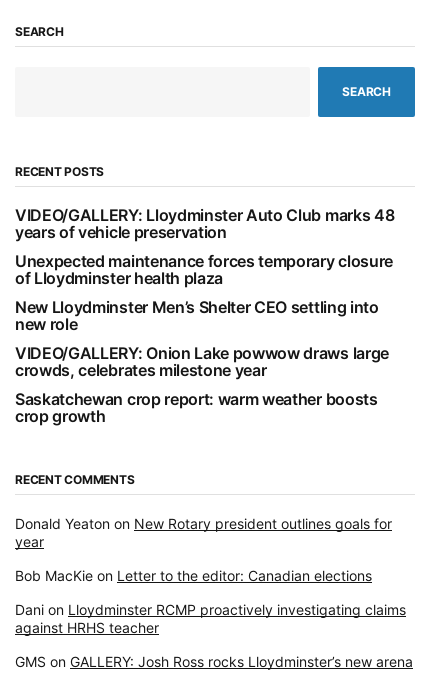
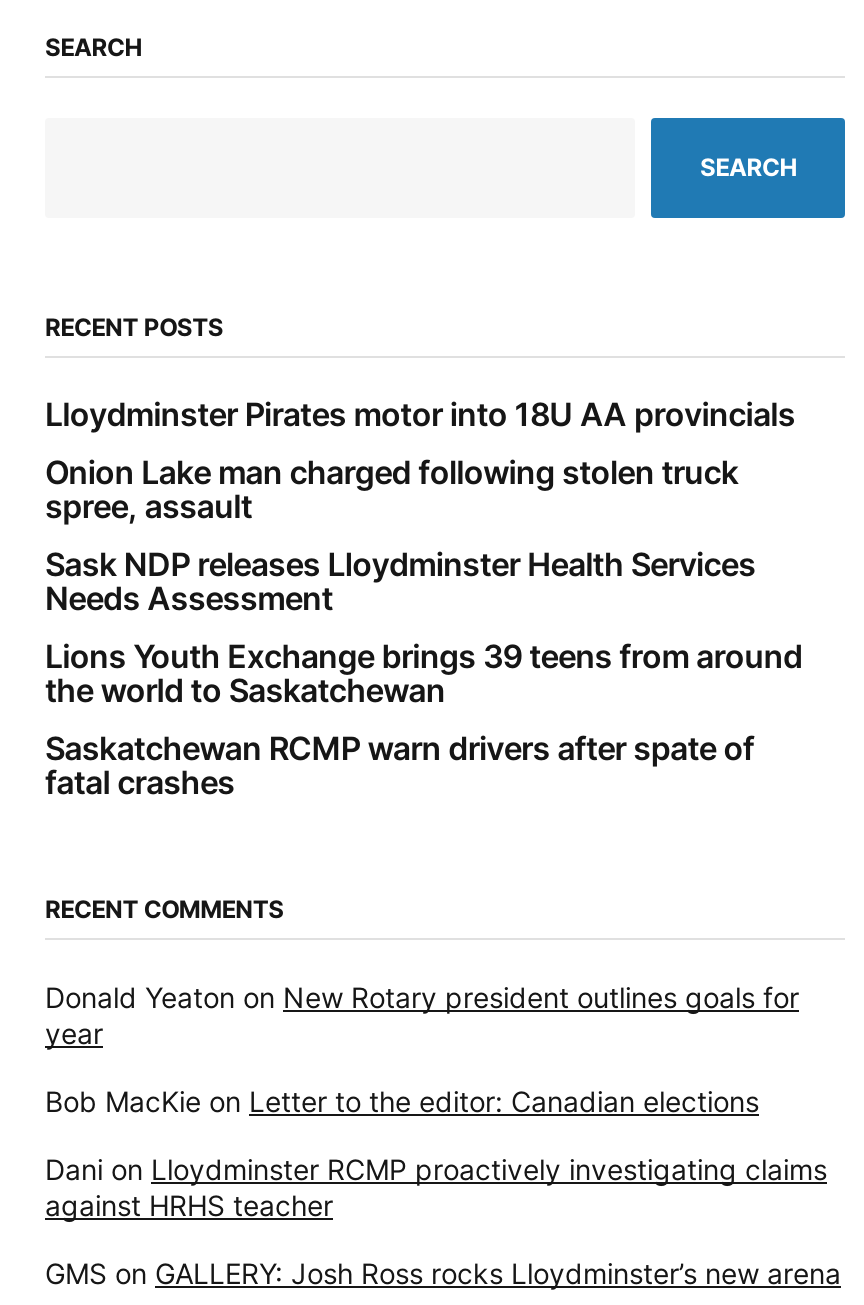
[15,205,394,426] VIDEO/GALLERY: Lloydminster Auto Club marks 48 | years of vehicle preservation | Unexpected maintenance forces temporary closure | of Lloydminster health plaza | New Lloydminster Men’s Shelter CEO settling into | new role | VIDEO/GALLERY: Onion Lake powwow draws large | crowds, celebrates milestone year | Saskatchewan crop report: warm weather boosts | crop growth -> [45,393,802,801] Lloydminster Pirates motor into 18U AA provincials | Onion Lake man charged following stolen truck | spree, assault | Sask NDP releases Lloydminster Health Services | Needs Assessment | Lions Youth Exchange brings 39 teens from around | the world to Saskatchewan | Saskatchewan RCMP warn drivers after spate of | fatal crashes

